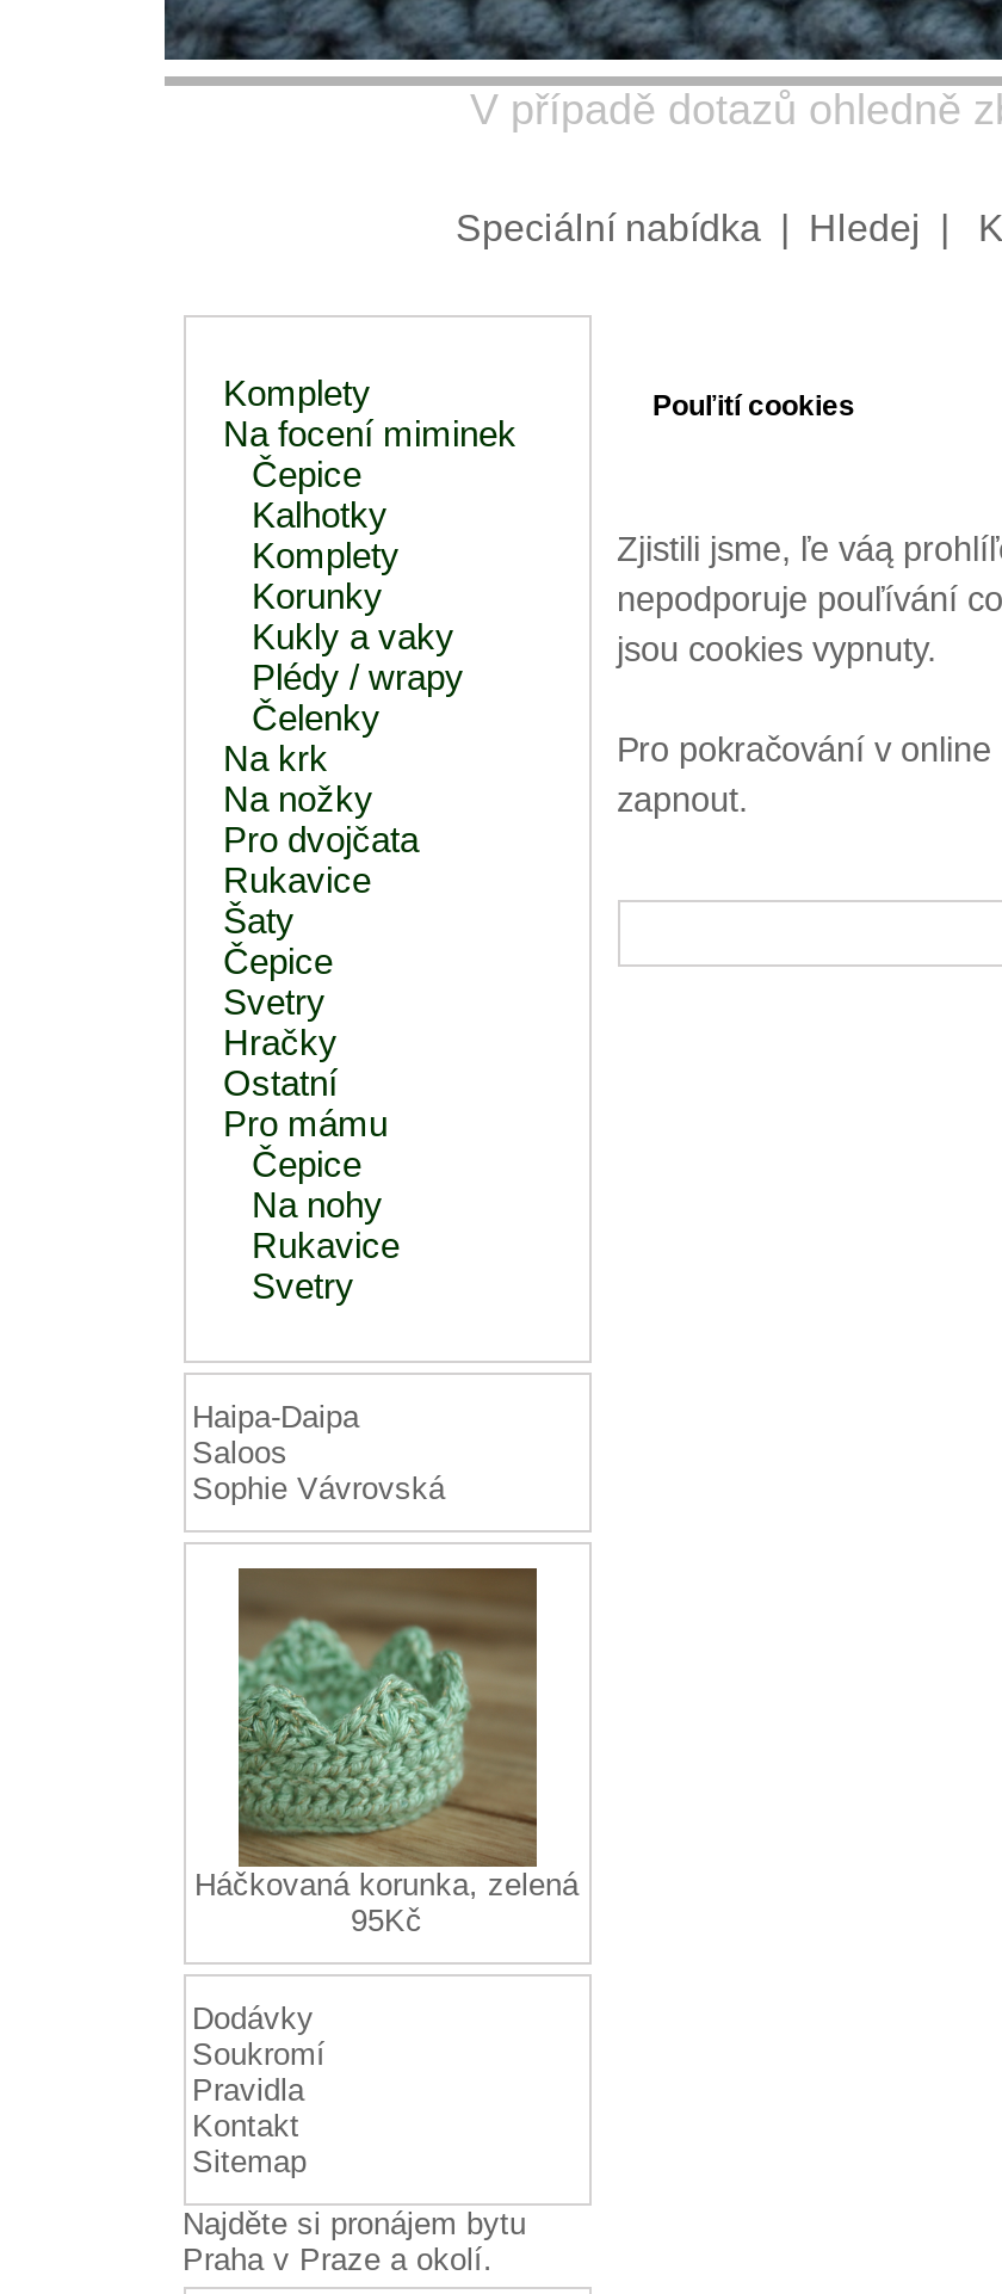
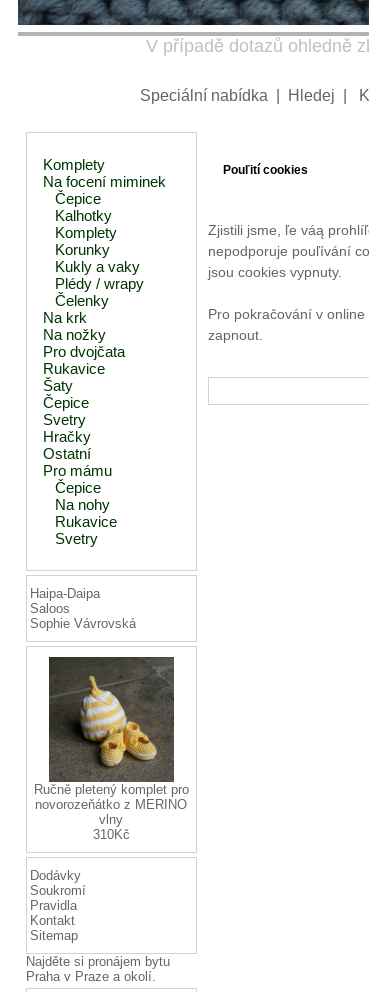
[194,1568,579,1939] [image] | Háčkovaná korunka, zelená | 95Kč -> [33,657,188,842] [image] | Ručně pletený komplet pro | novorozeňátko z MERINO | vlny | 310Kč

